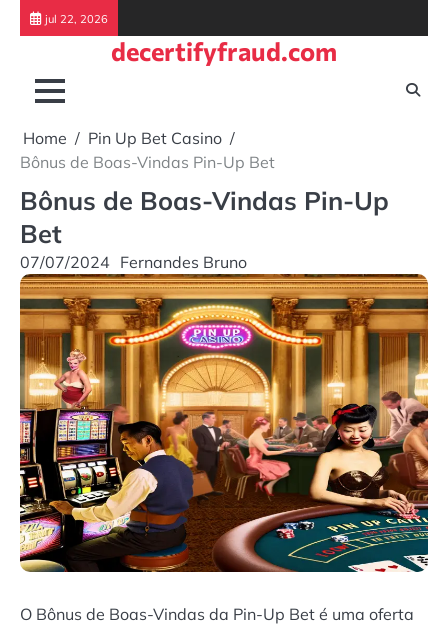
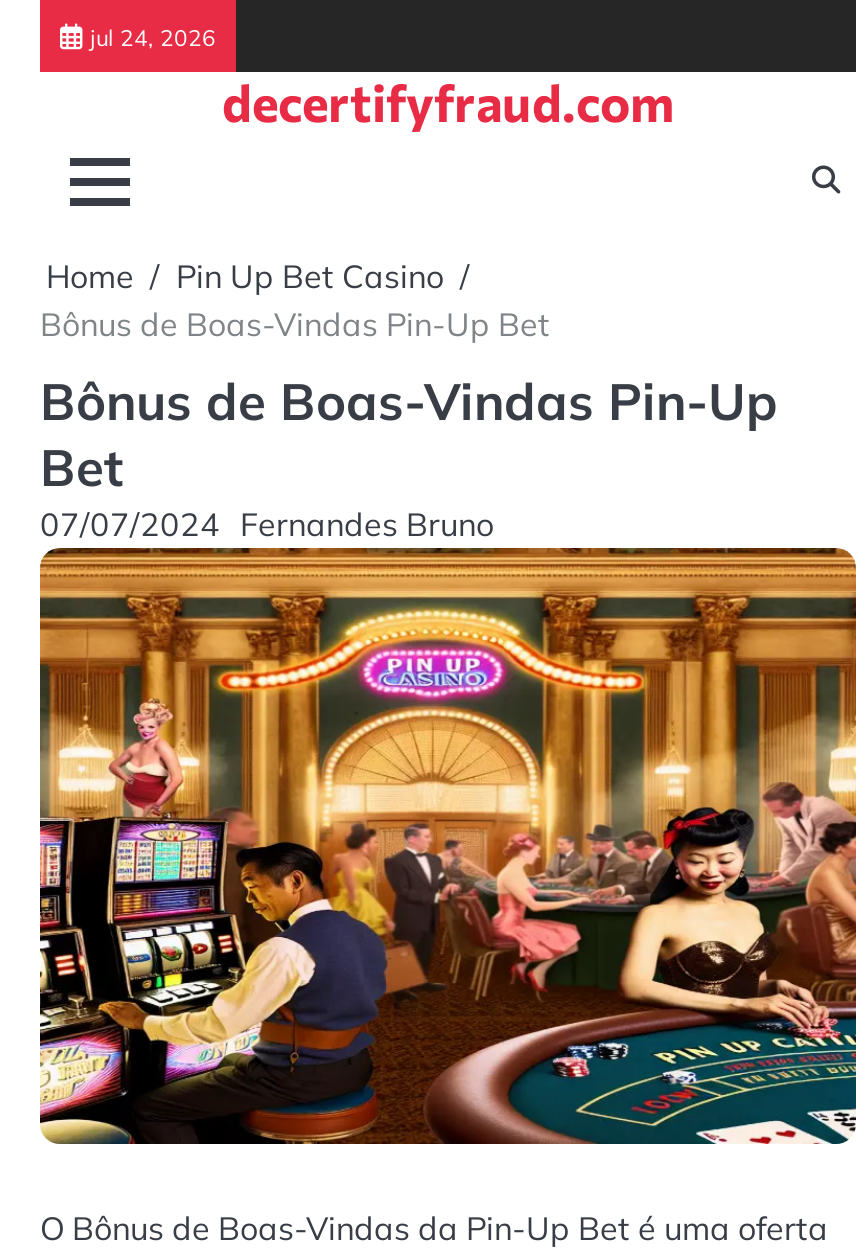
[45,12,108,26] jul 22, 2026 -> [90,24,216,52] jul 24, 2026

